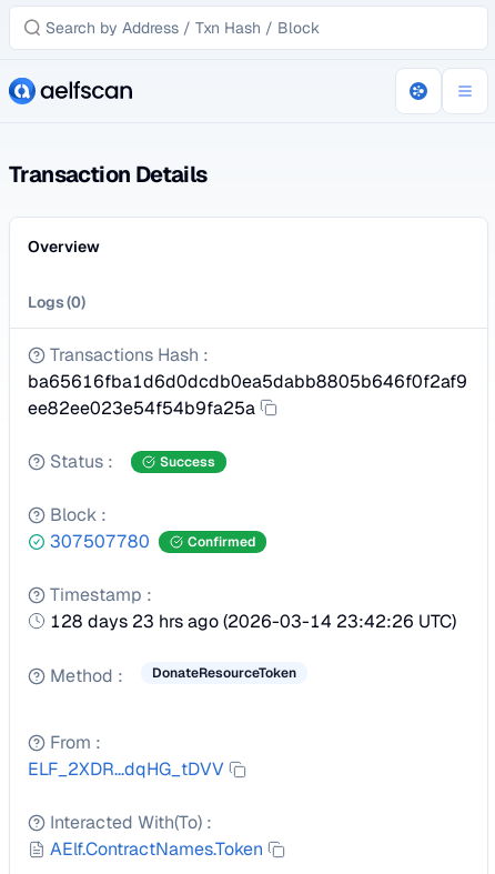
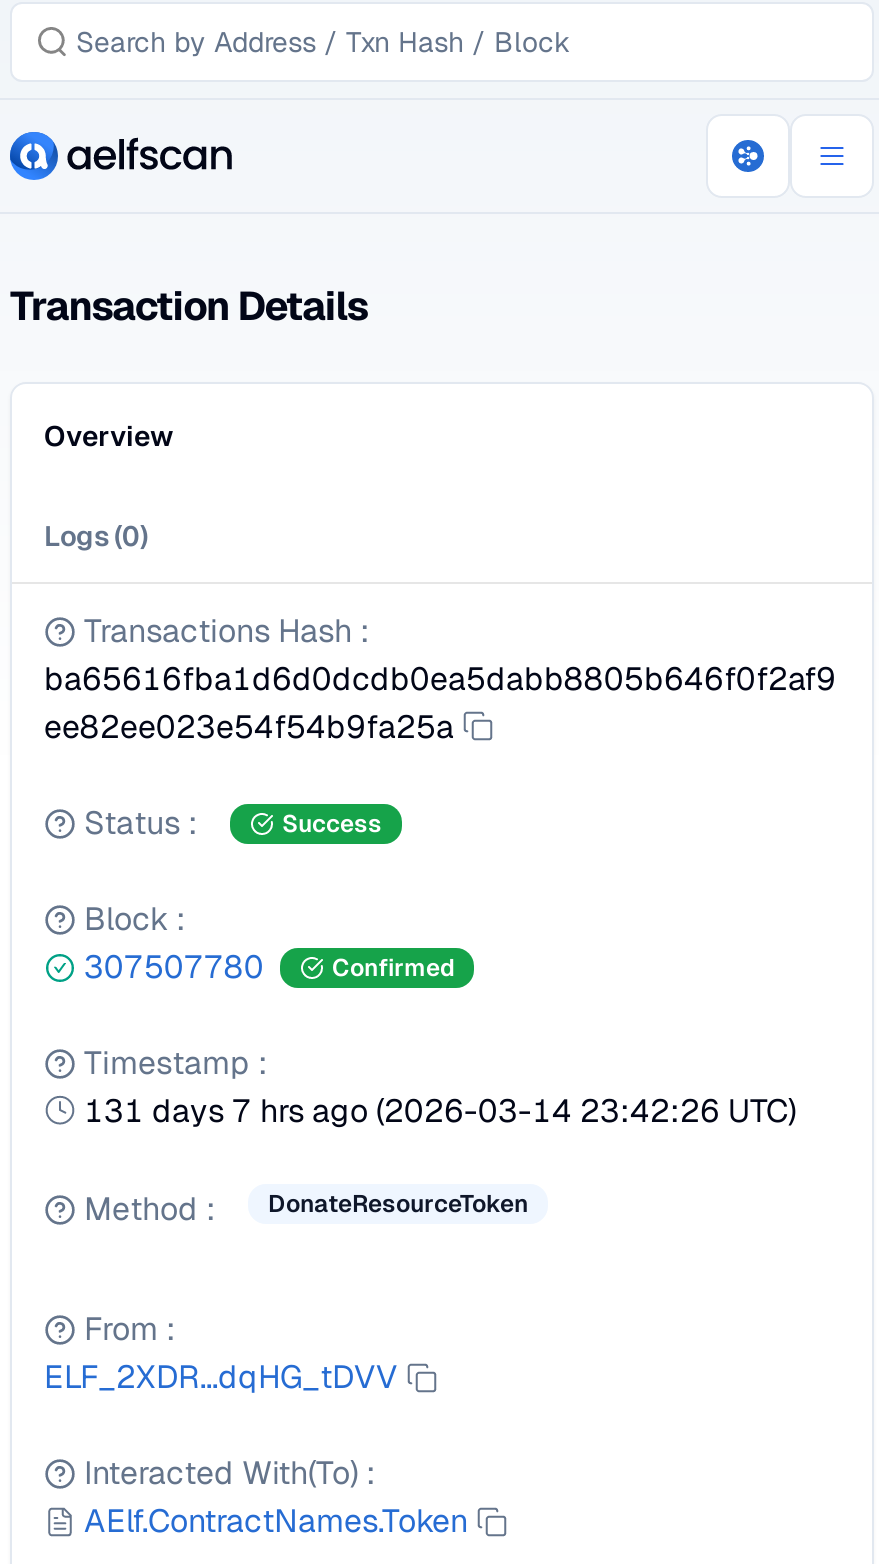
[50,610,456,633] 128 days 23 hrs ago (2026-03-14 23:42:26 UTC) -> [84,1090,796,1132] 131 days 7 hrs ago (2026-03-14 23:42:26 UTC)

